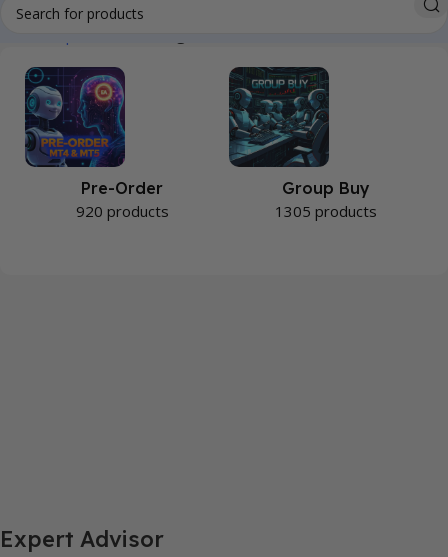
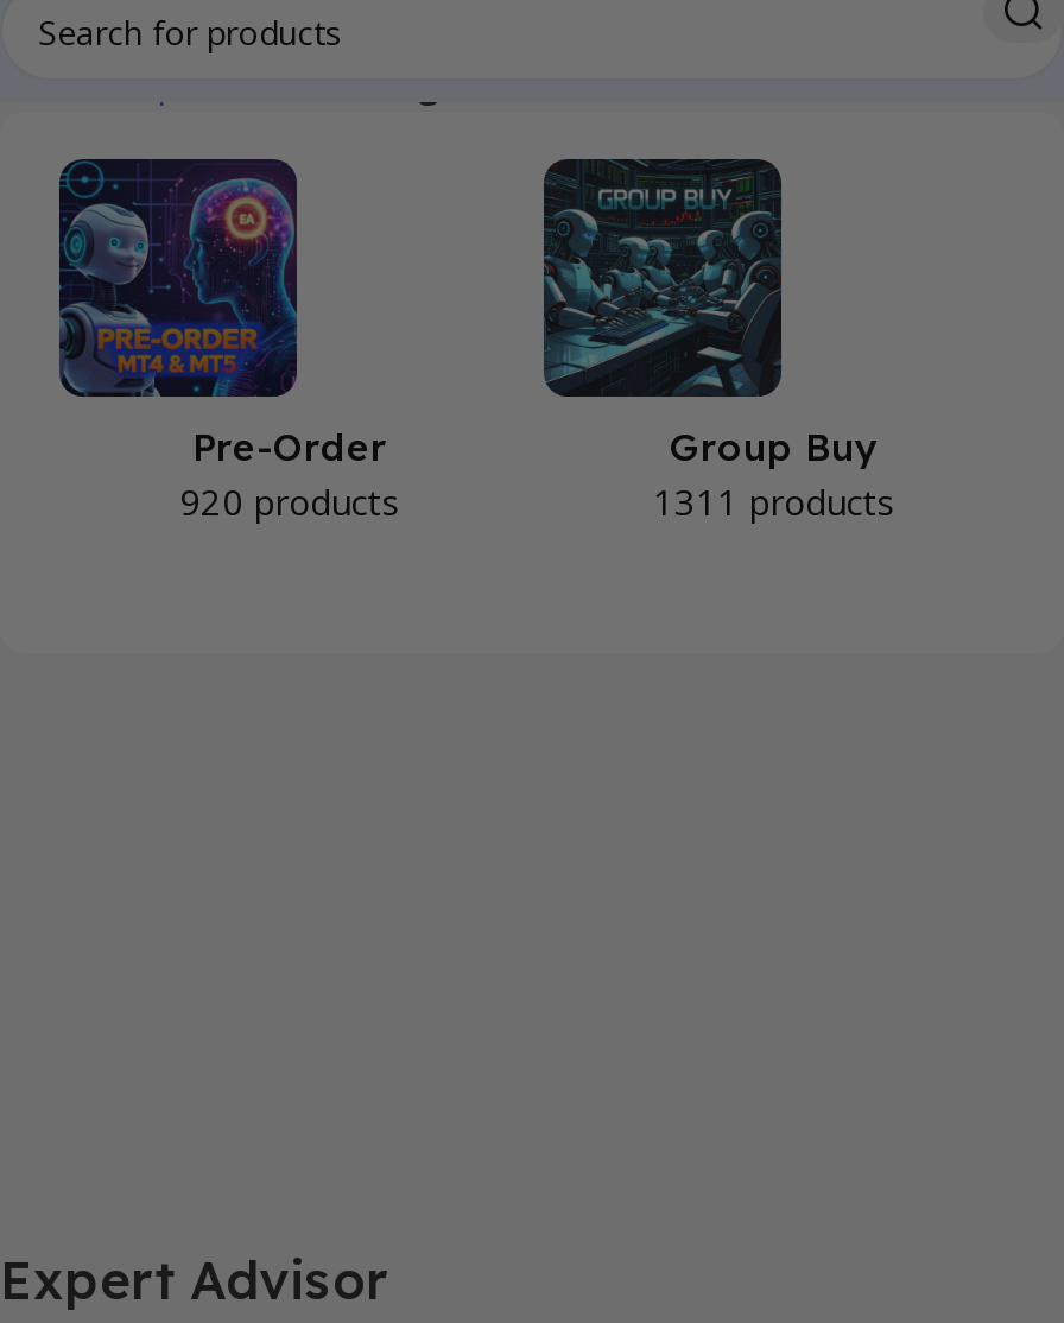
[275,201,377,221] 1305 products -> [653,477,895,525] 1311 products

